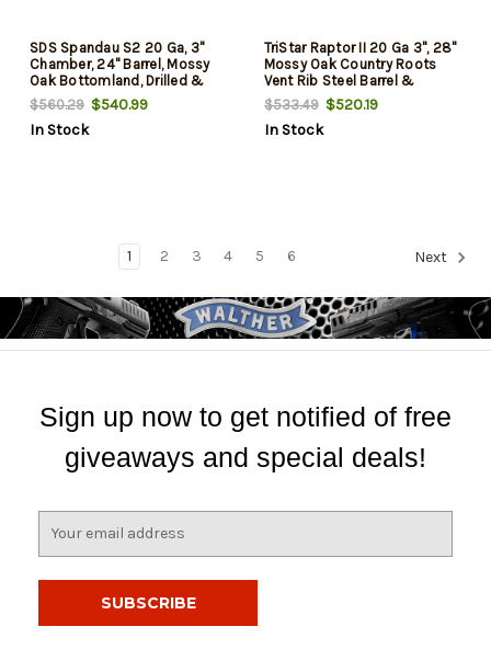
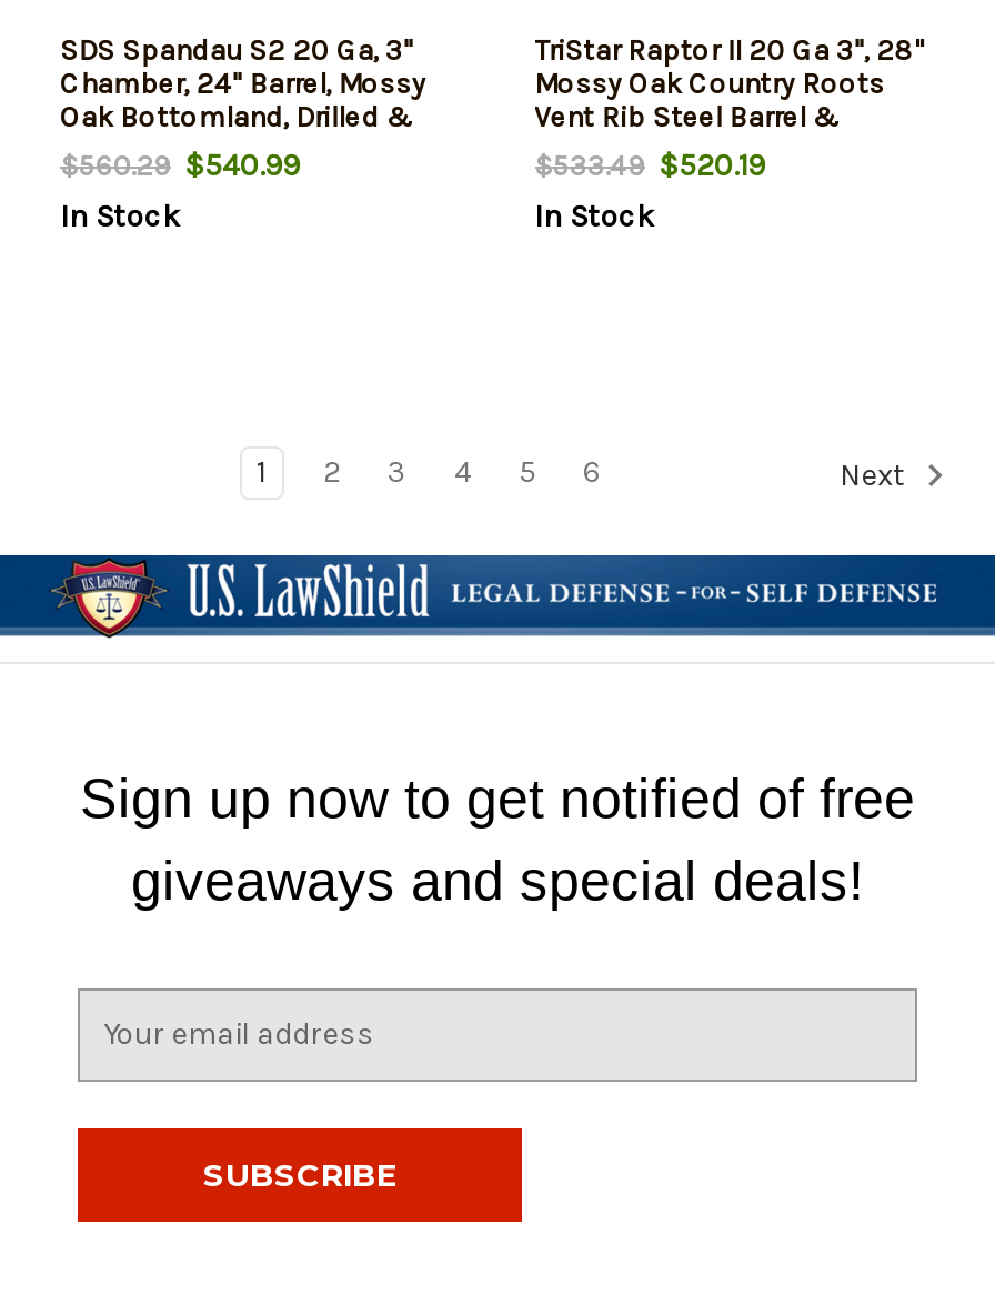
[3,296,488,340] [image] -> [7,553,988,640] [image]

